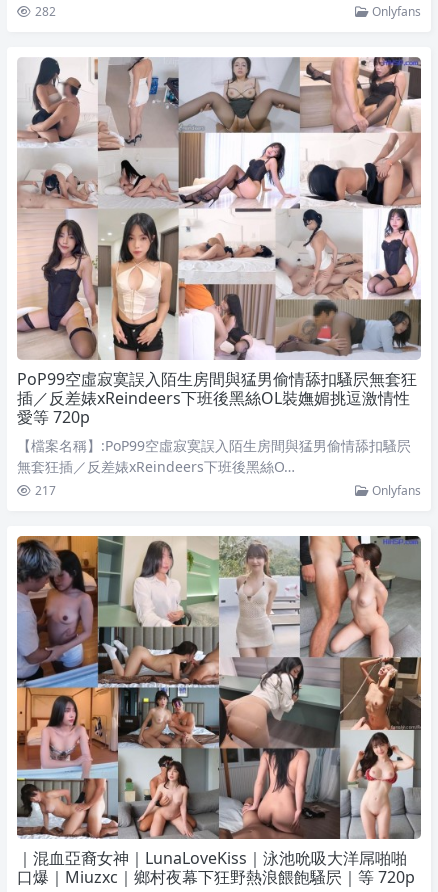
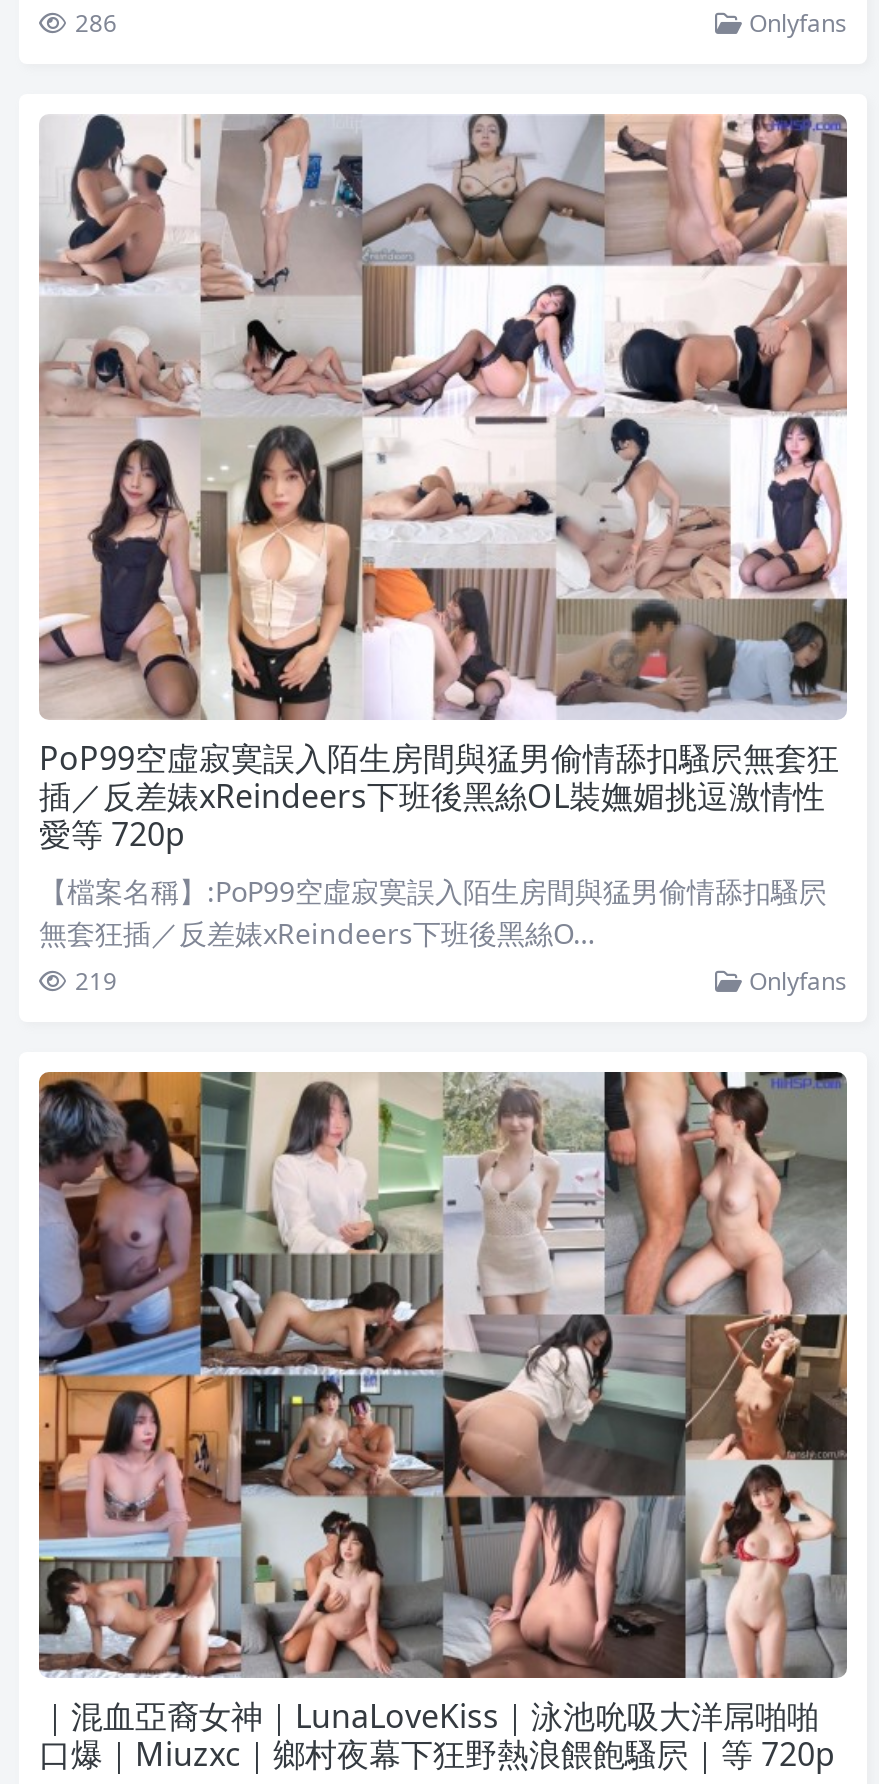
[35,3,56,20] 282 -> [75,5,117,39] 286
[35,482,56,499] 217 -> [75,963,117,997] 219

